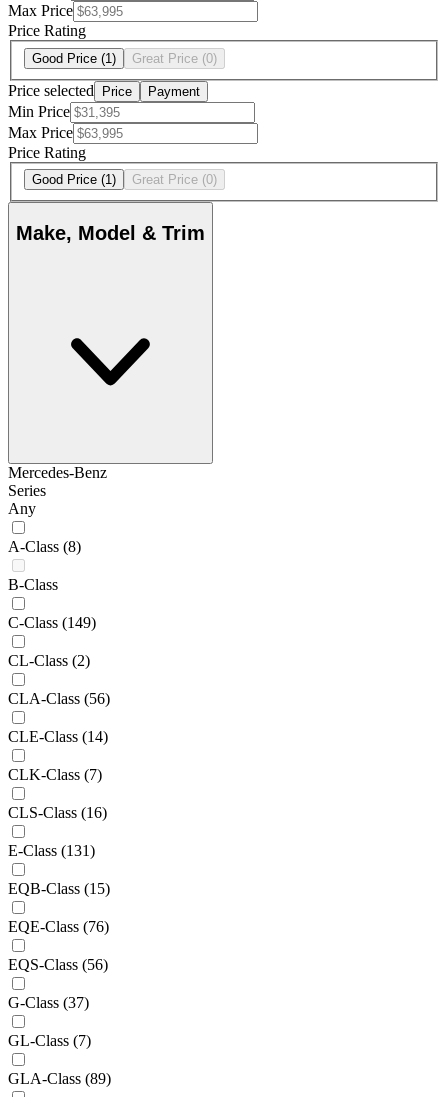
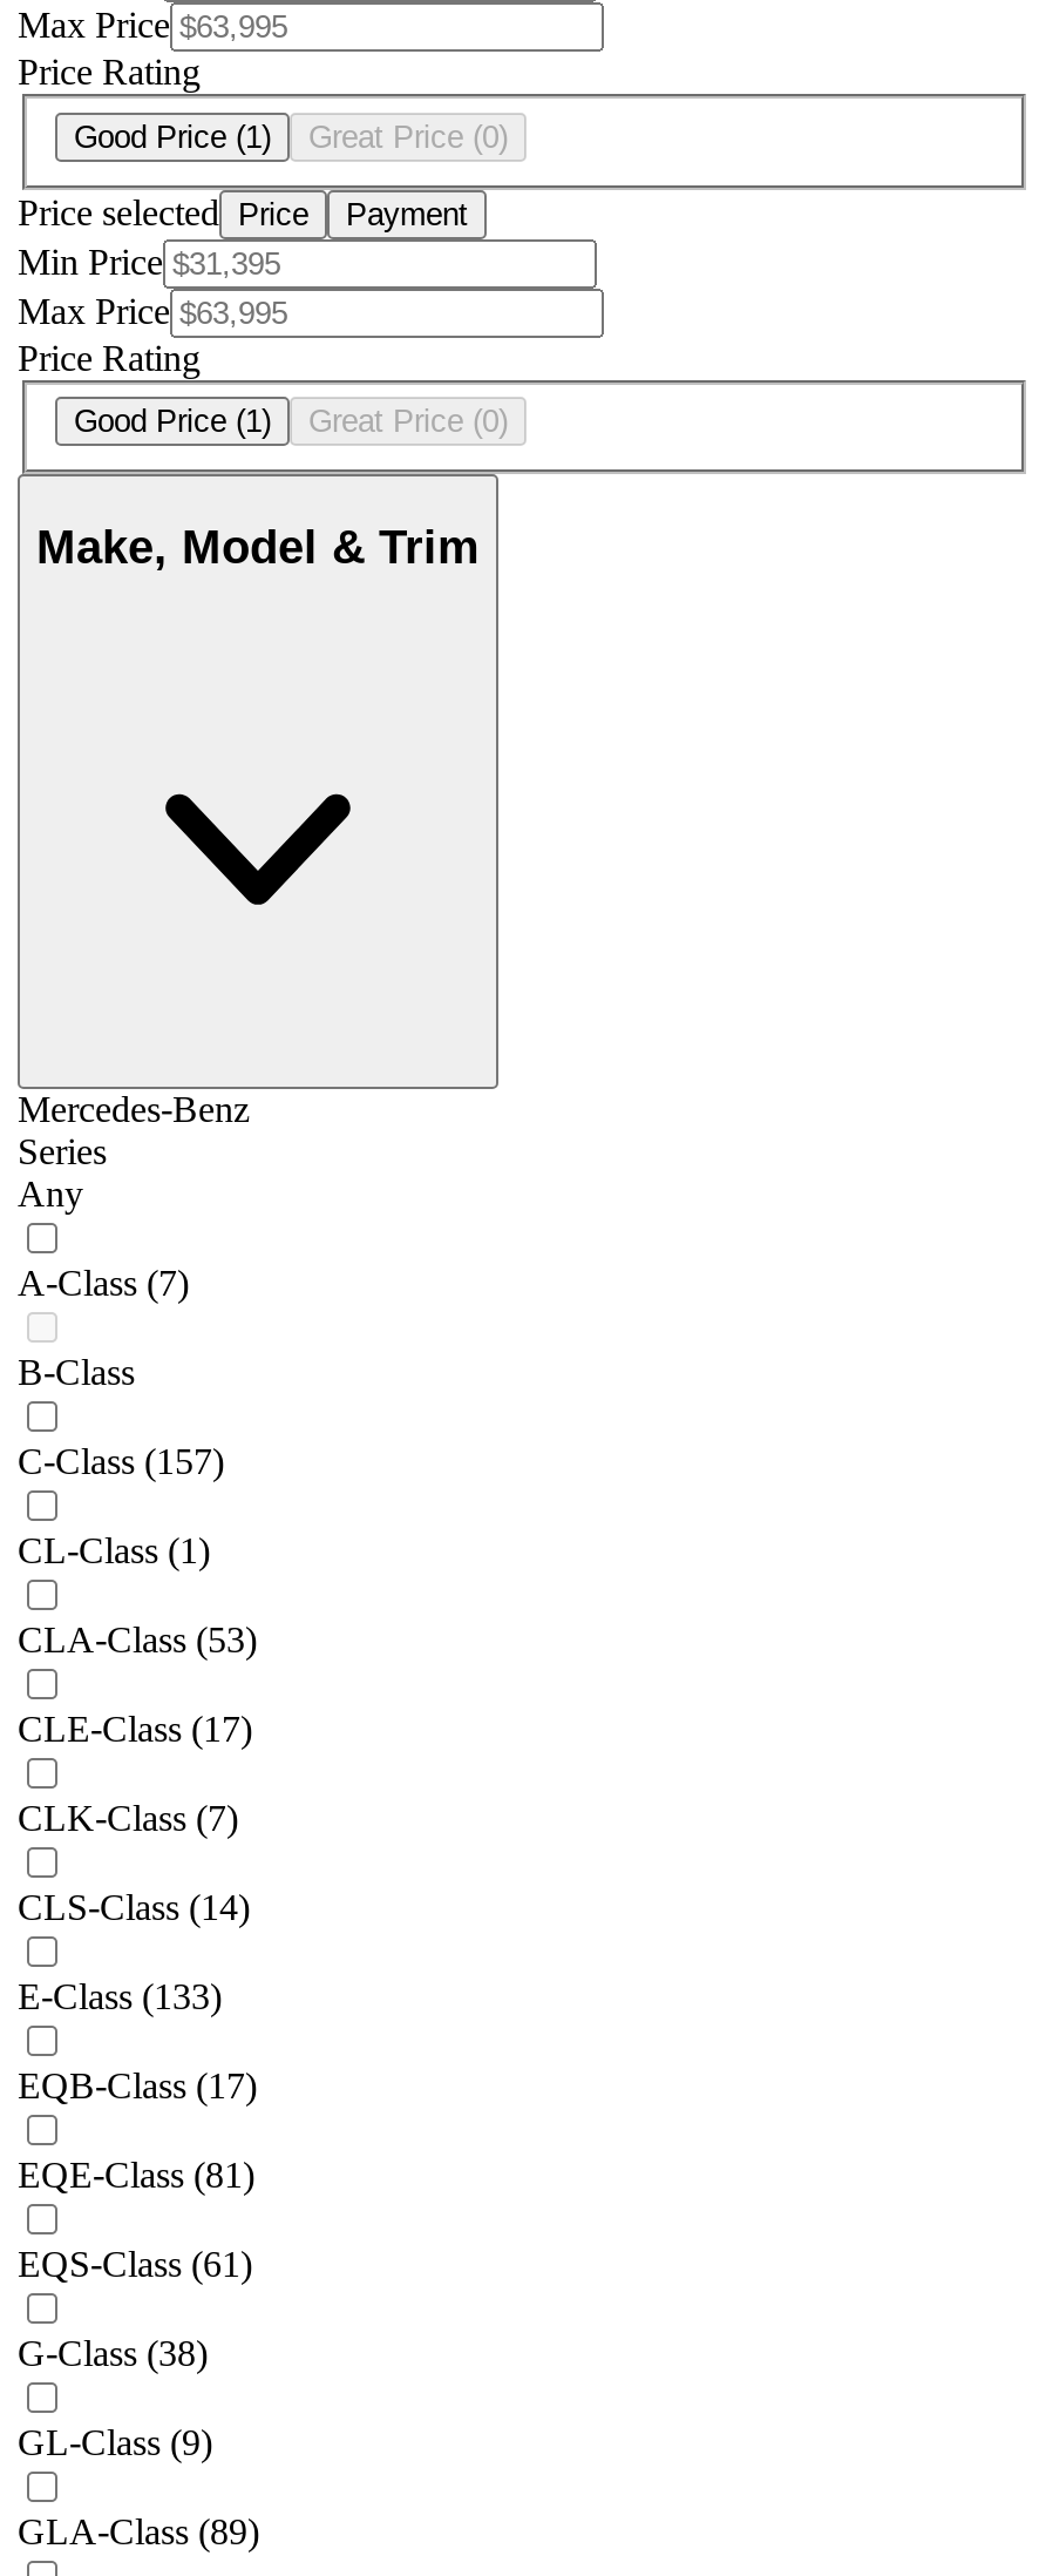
[8,538,81,555] A-Class (8) -> [18,1264,189,1304] A-Class (7)
[8,614,96,631] C-Class (149) -> [18,1442,224,1482] C-Class (157)
[8,652,90,669] CL-Class (2) -> [18,1531,210,1571] CL-Class (1)
[8,690,110,707] CLA-Class (56) -> [18,1620,257,1660] CLA-Class (53)
[8,728,108,745] CLE-Class (14) -> [18,1710,252,1750] CLE-Class (17)
[8,804,107,821] CLS-Class (16) -> [18,1888,250,1928] CLS-Class (14)
[8,842,95,859] E-Class (131) -> [18,1977,222,2017] E-Class (133)
[8,880,110,897] EQB-Class (15) -> [18,2066,257,2106] EQB-Class (17)
[8,918,109,935] EQE-Class (76) -> [18,2156,254,2196] EQE-Class (81)
[8,956,108,973] EQS-Class (56) -> [18,2245,252,2285] EQS-Class (61)
[8,994,89,1011] G-Class (37) -> [18,2334,208,2374] G-Class (38)
[8,1032,91,1049] GL-Class (7) -> [18,2423,212,2463] GL-Class (9)

